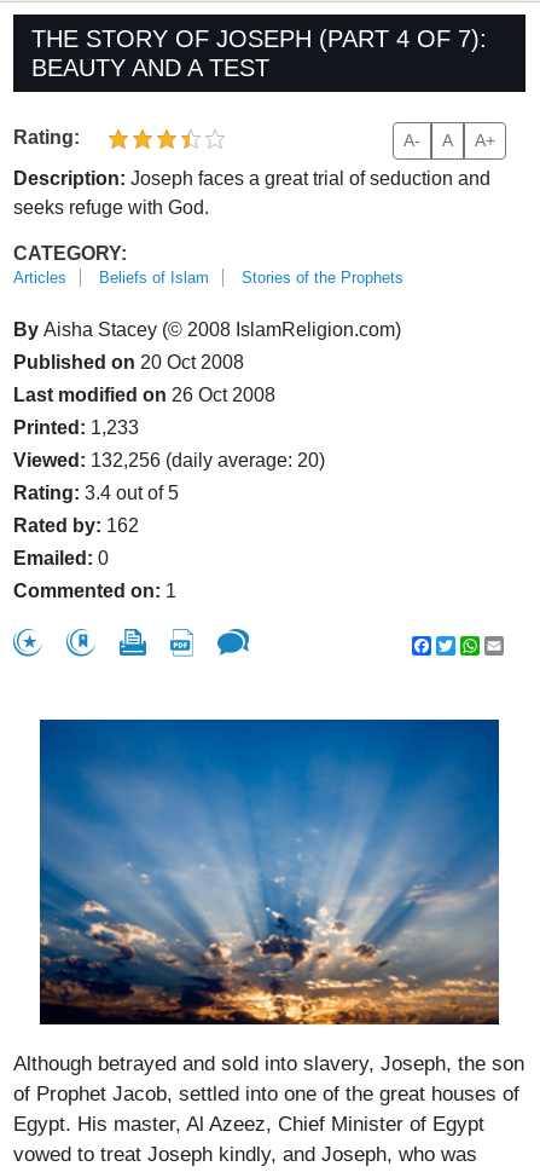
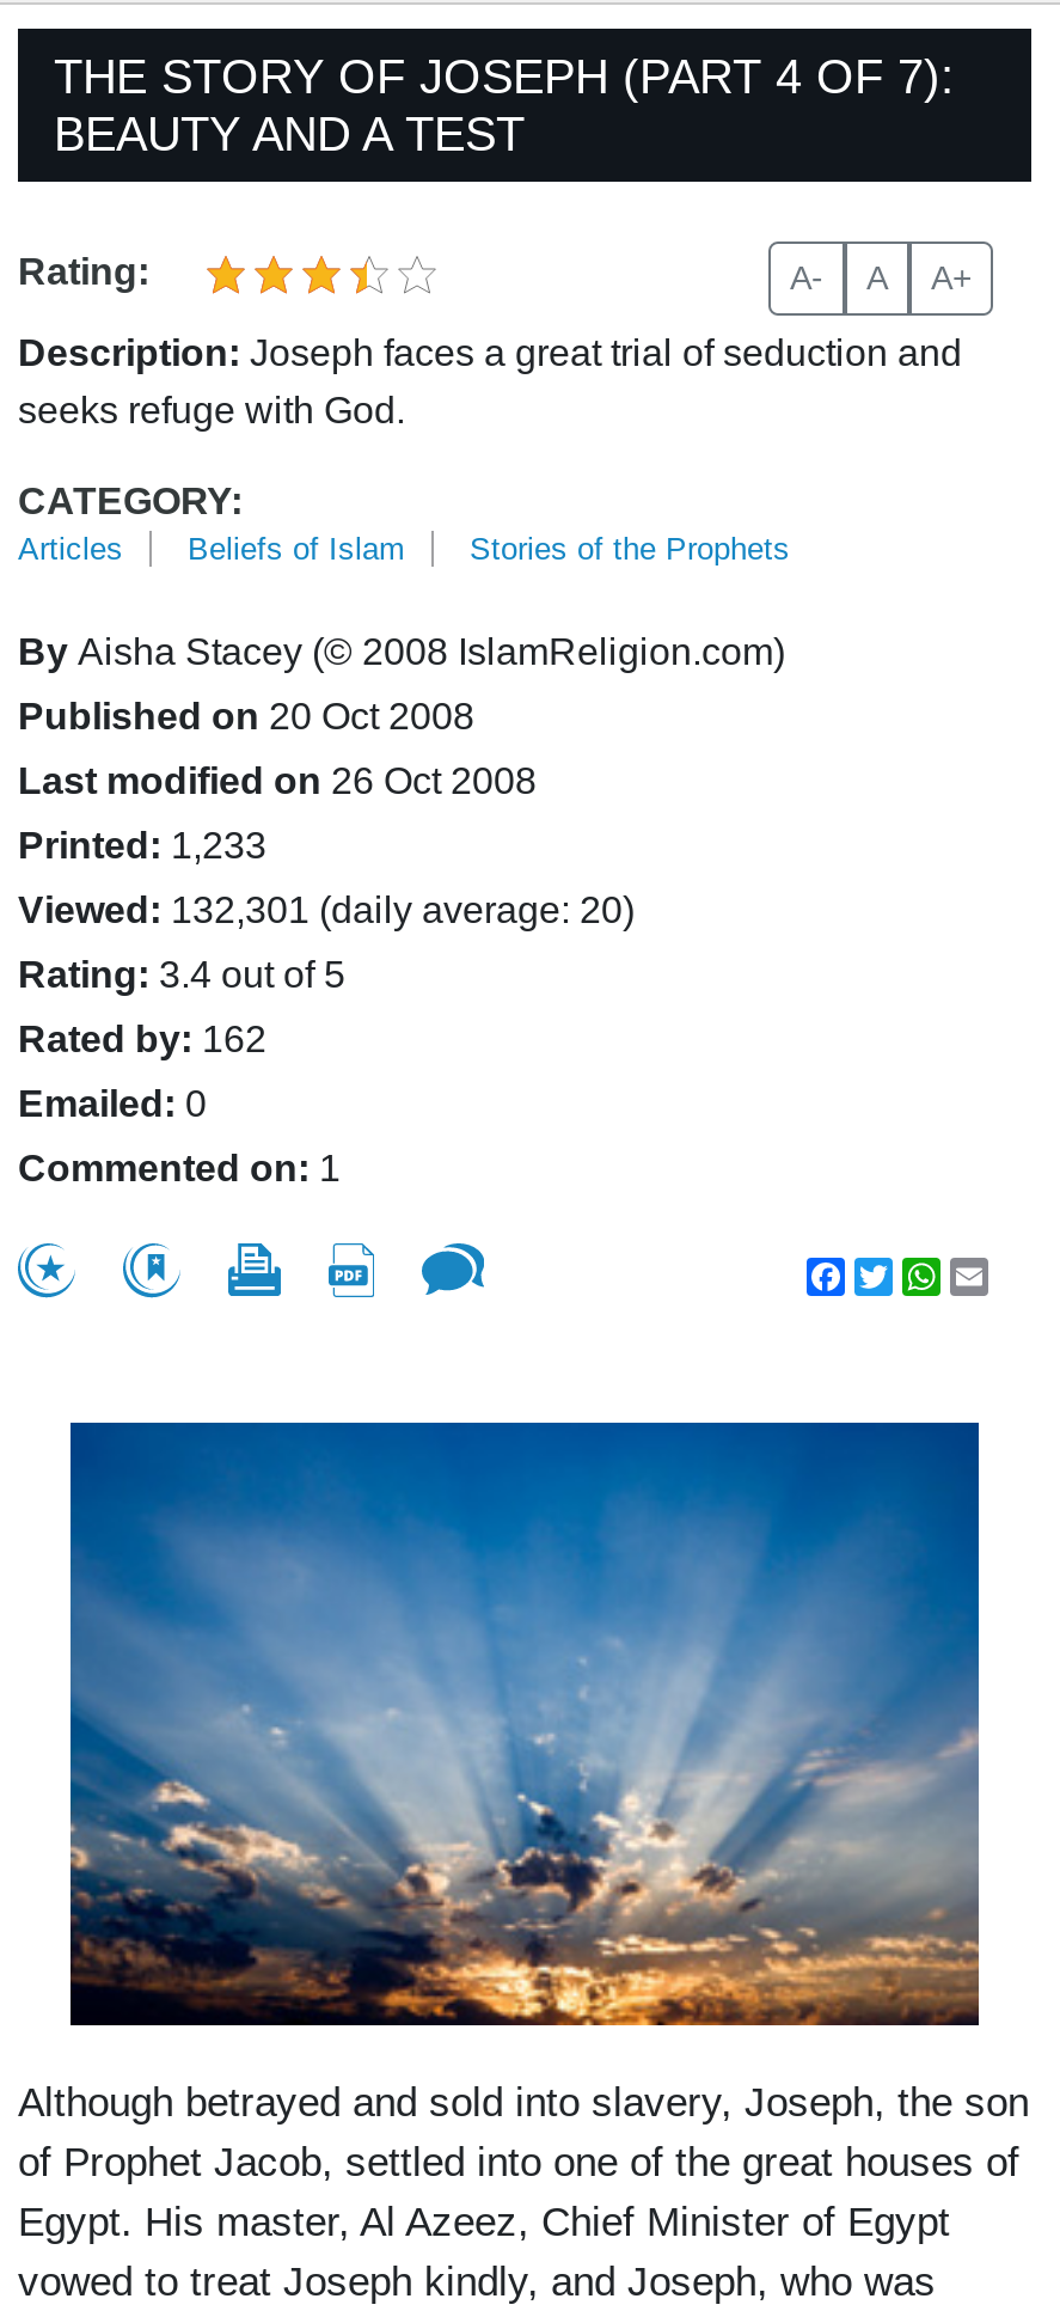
[13,450,325,470] Viewed: 132,256 (daily average: 20) -> [18,889,635,930] Viewed: 132,301 (daily average: 20)

